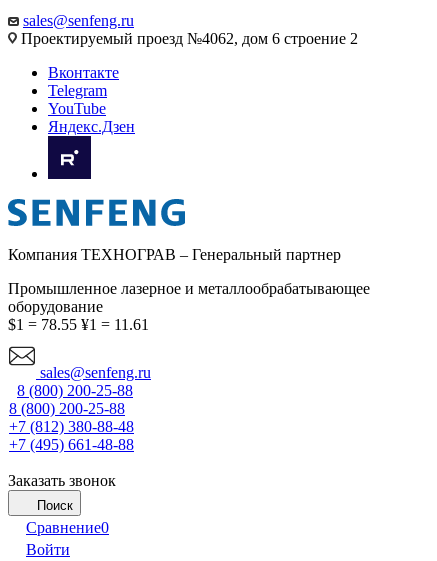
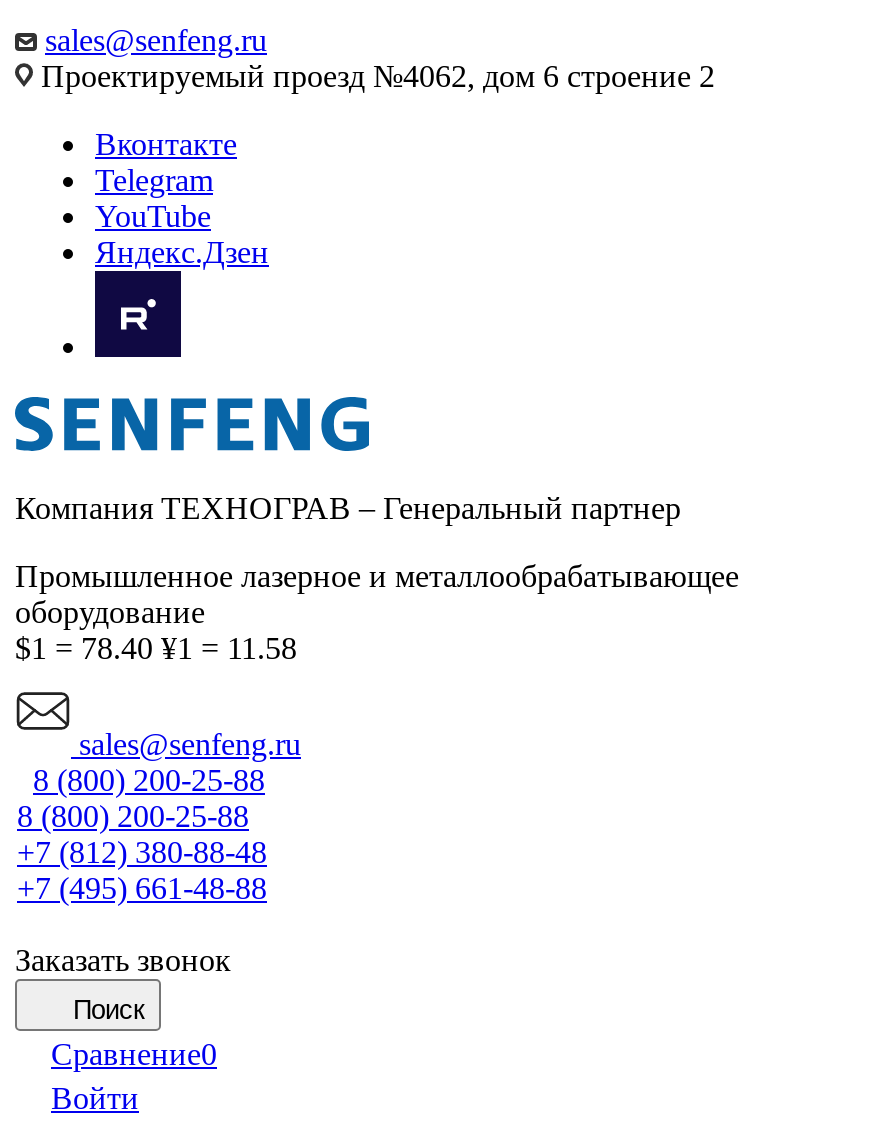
[8,316,149,333] $1 = 78.55 ¥1 = 11.61 -> [15,631,297,665] $1 = 78.40 ¥1 = 11.58

